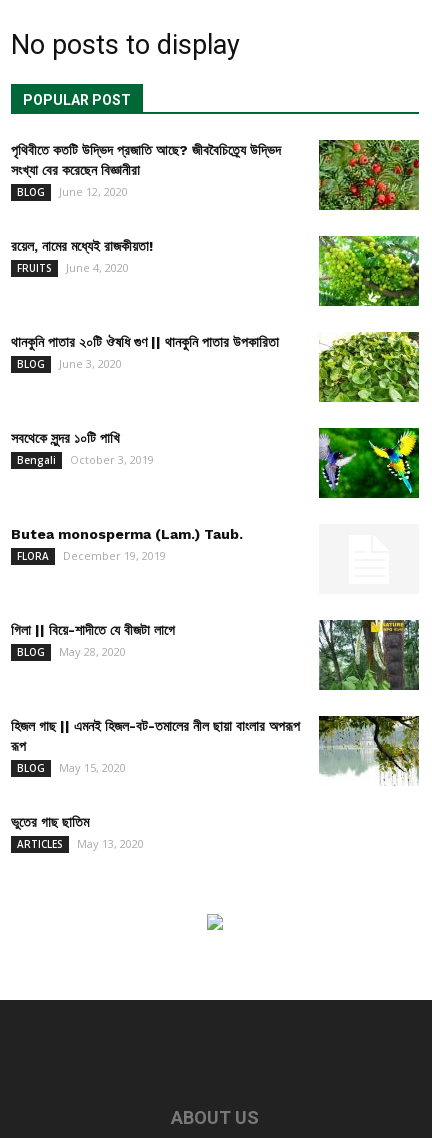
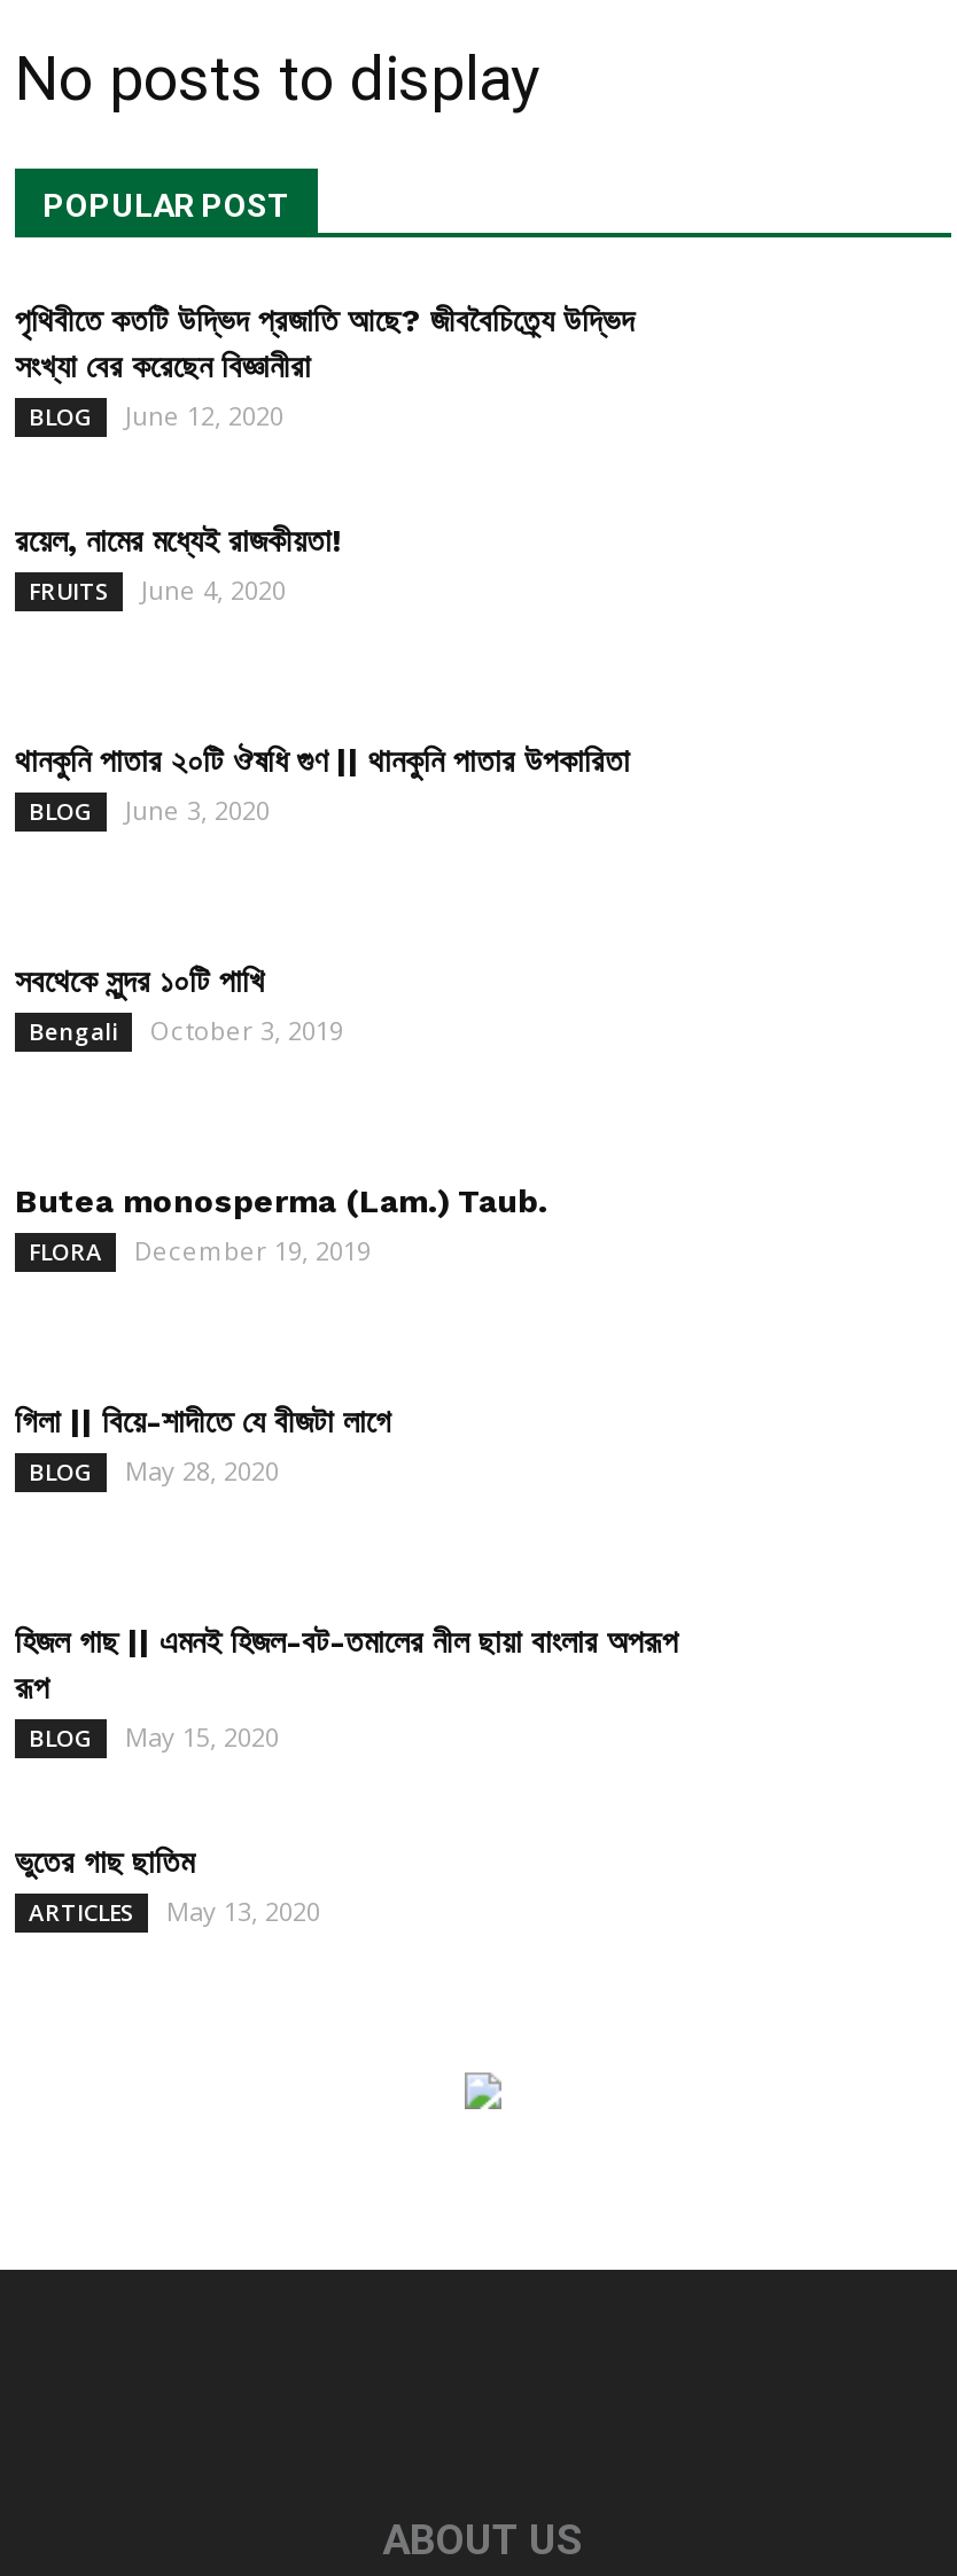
[318,139,420,211] [image] -> none
[318,235,420,307] [image] -> none
[318,331,420,403] [image] -> none
[318,427,420,499] [image] -> none
[318,619,420,691] [image] -> none
[318,715,420,786] [image] -> none

